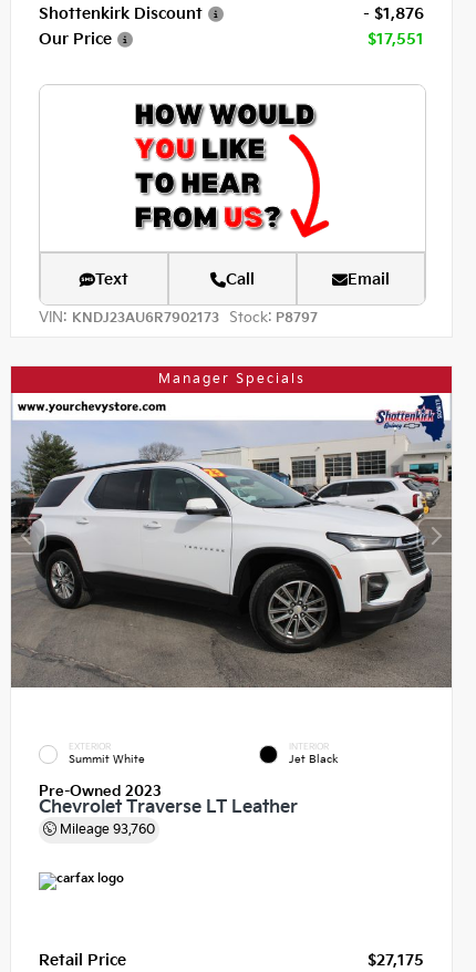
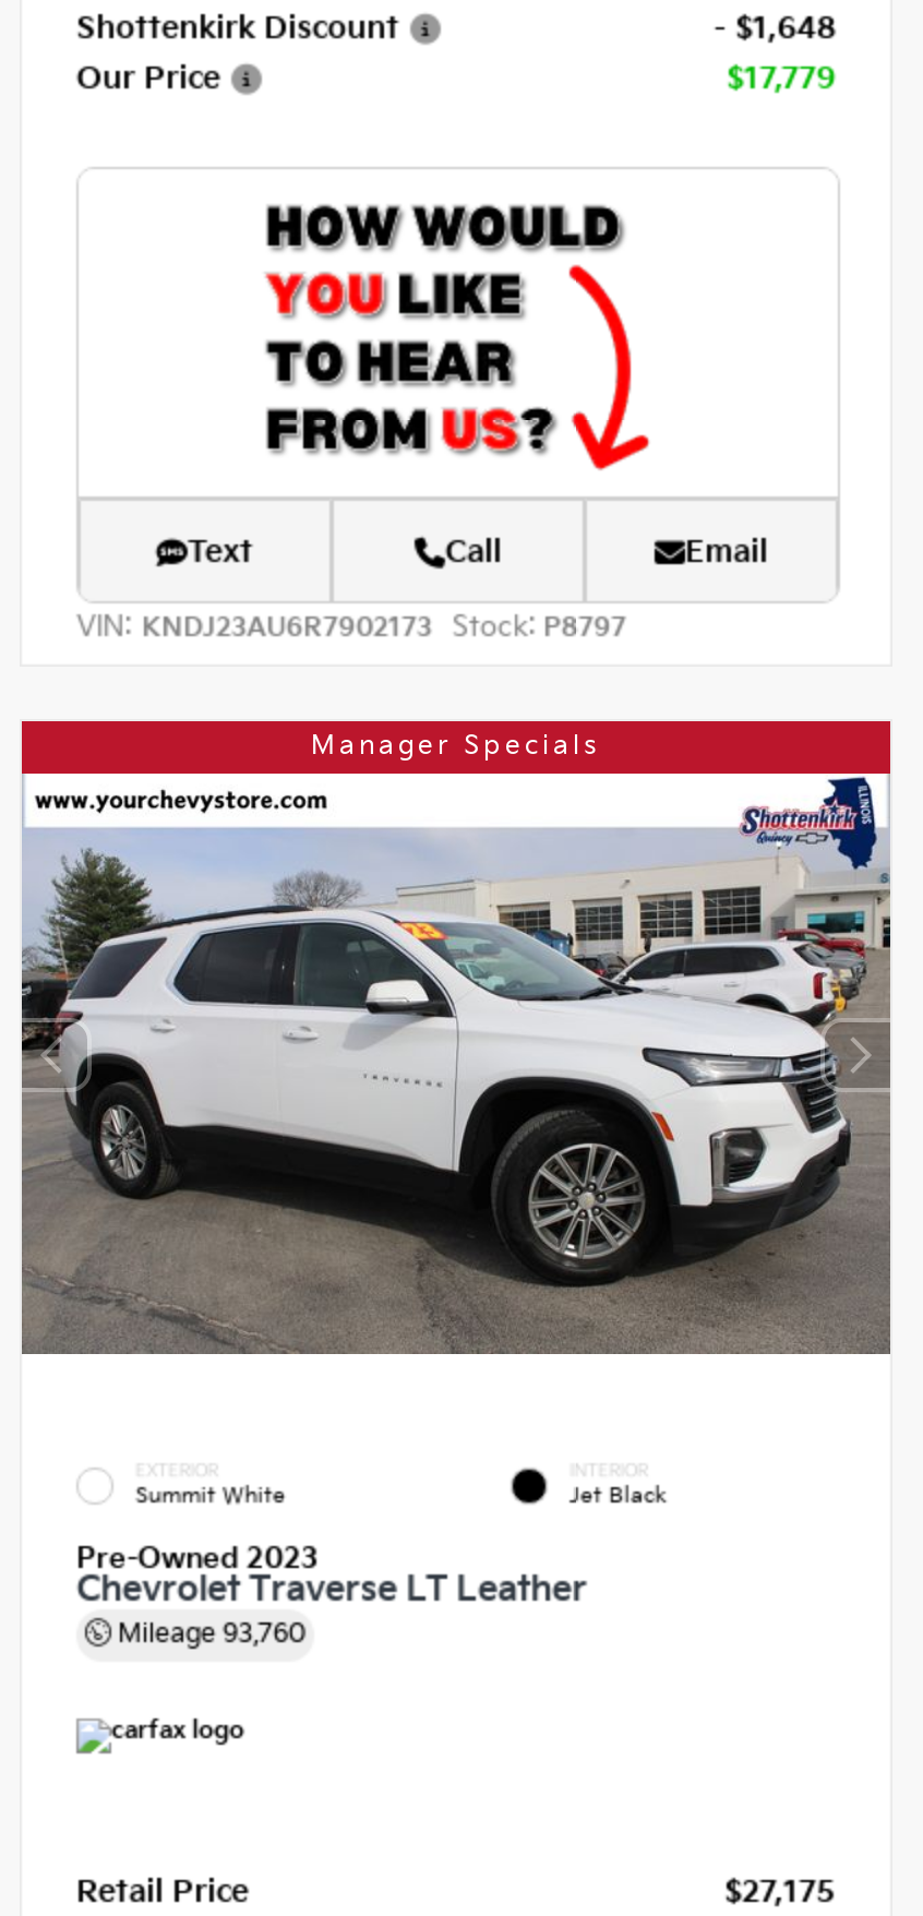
[363,4,424,23] - $1,876 -> [714,8,836,45] - $1,648
[368,29,424,48] $17,551 -> [727,58,836,95] $17,779

